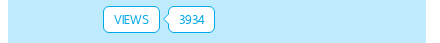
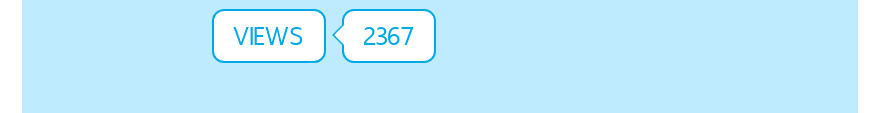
[114,7,204,29] VIEWS 3934 -> [233,12,413,56] VIEWS 2367

